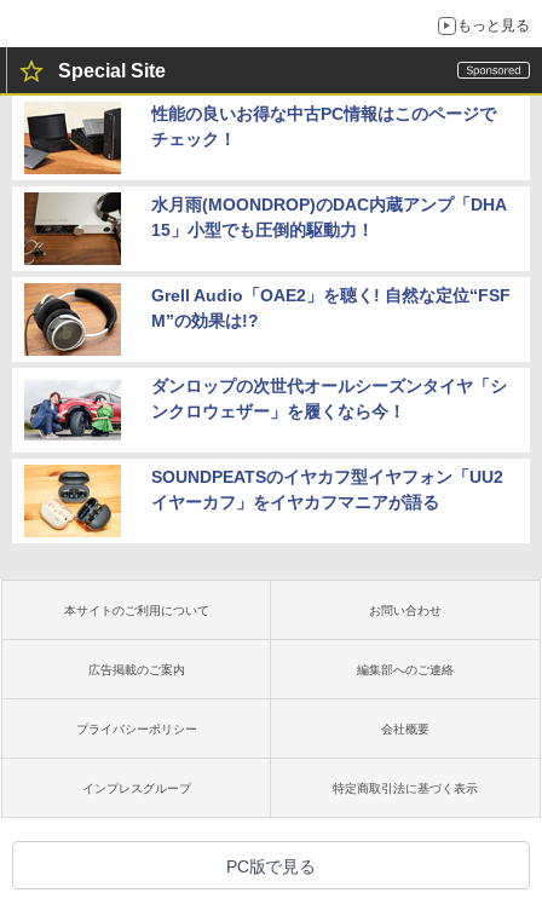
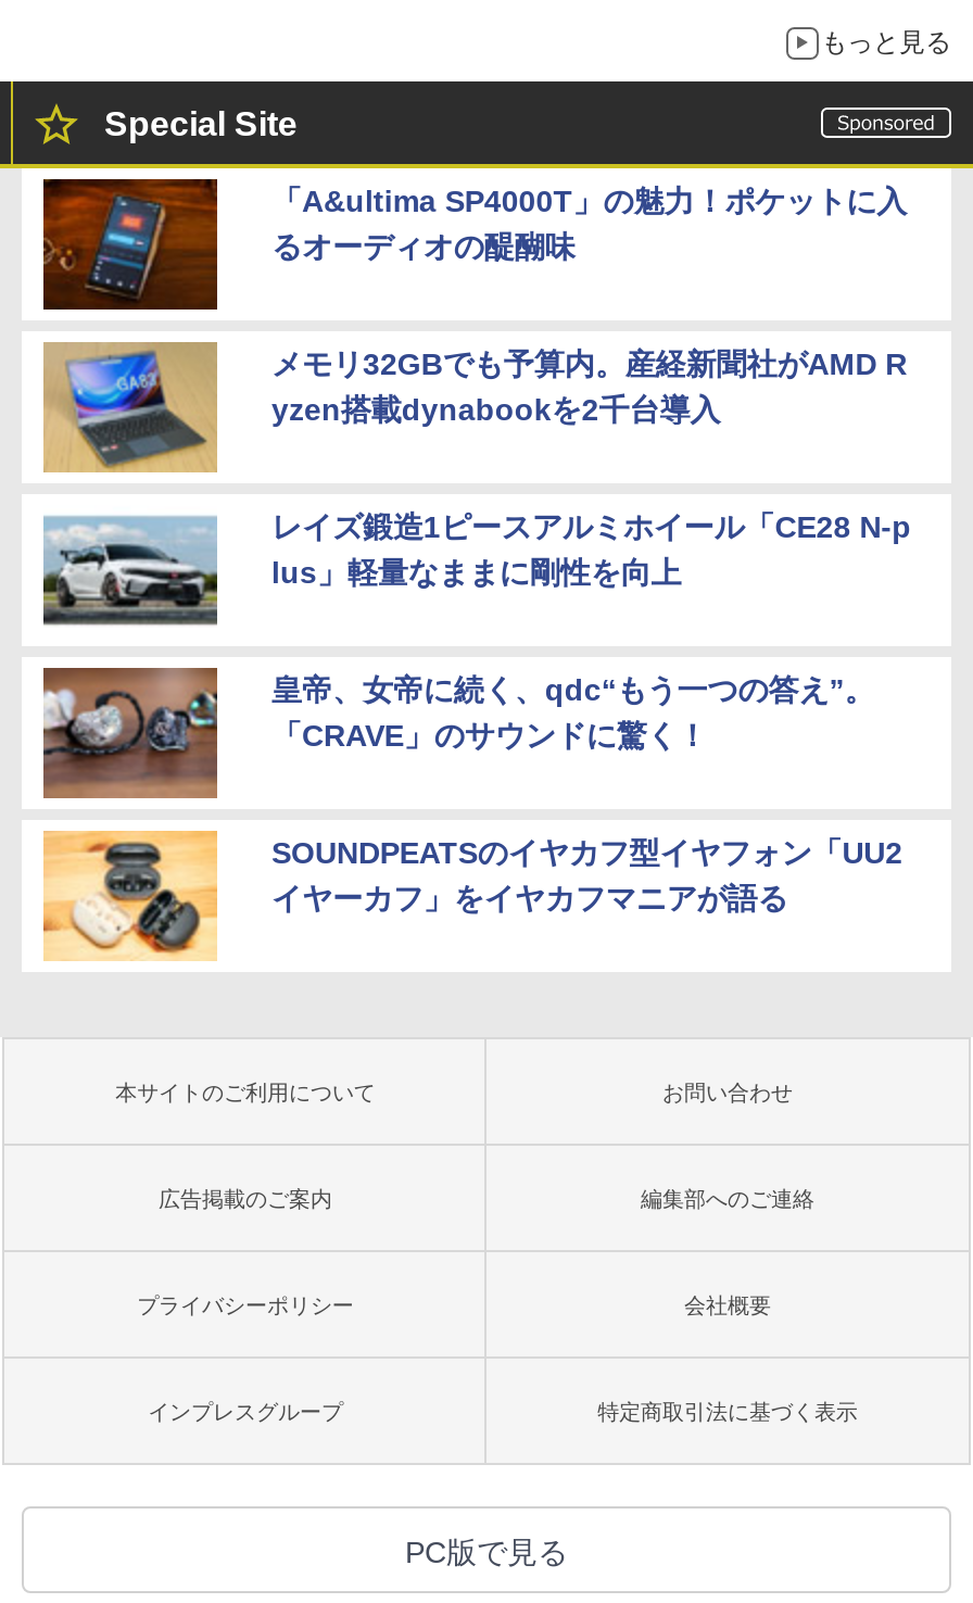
[23,102,496,175] [image] | 性能の良いお得な中古PC情報はこのページで | チェック！ -> [41,177,907,312] [image] | 「A&ultima SP4000T」の魅力！ポケットに入 | るオーディオの醍醐味
[23,191,506,266] [image] | 水月雨(MOONDROP)のDAC内蔵アンプ「DHA | 15」小型でも圧倒的駆動力！ -> [41,340,907,475] [image] | メモリ32GBでも予算内。産経新聞社がAMD R | yzen搭載dynabookを2千台導入
[23,282,510,357] [image] | Grell Audio「OAE2」を聴く! 自然な定位“FSF | M”の効果は!? -> [41,505,912,635] [image] | レイズ鍛造1ピースアルミホイール「CE28 N-p | lus」軽量なままに剛性を向上
[24,374,507,447] [image] | ダンロップの次世代オールシーズンタイヤ「シ | ンクロウェザー」を履くなら今！ -> [41,666,875,800] [image] | 皇帝、女帝に続く、qdc“もう一つの答え”。 | 「CRAVE」のサウンドに驚く！

